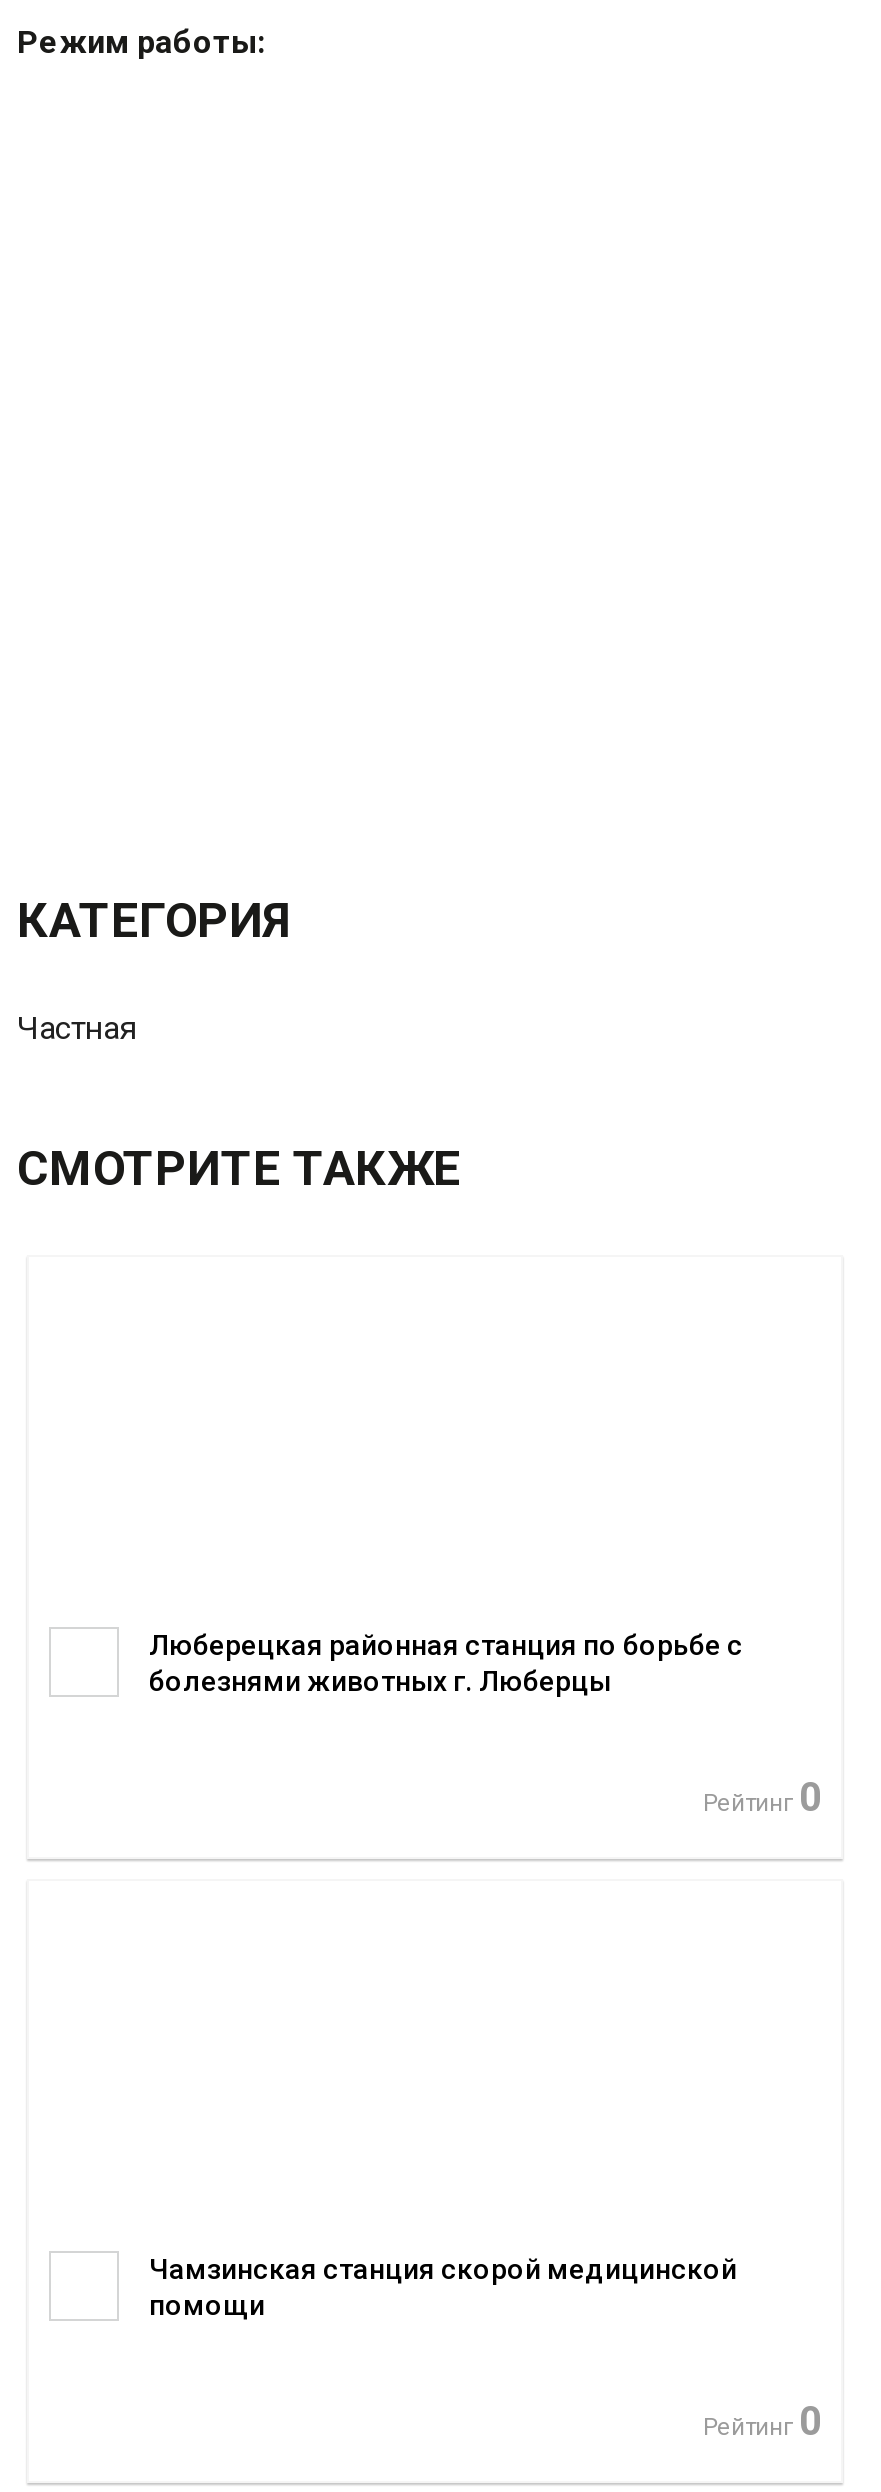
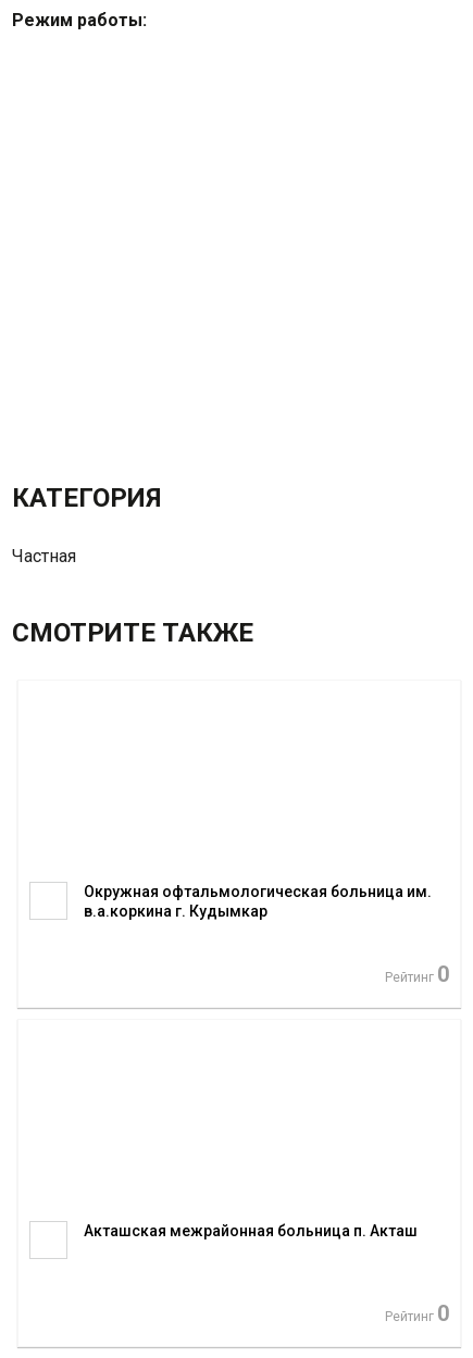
[149,1629,743,1697] Люберецкая районная станция по борьбе с | болезнями животных г. Люберцы -> [84,883,432,920] Окружная офтальмологическая больница им. | в.а.коркина г. Кудымкар
[149,2253,737,2321] Чамзинская станция скорой медицинской | помощи -> [84,1222,418,1239] Акташская межрайонная больница п. Акташ

